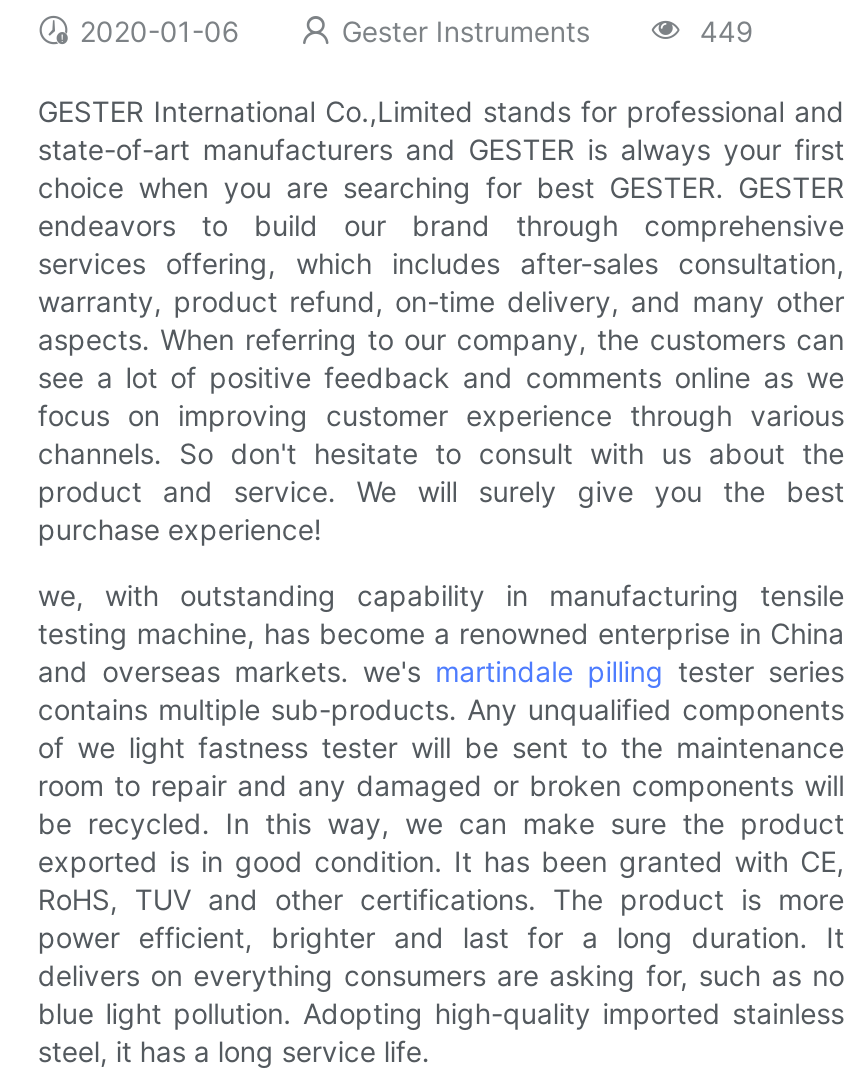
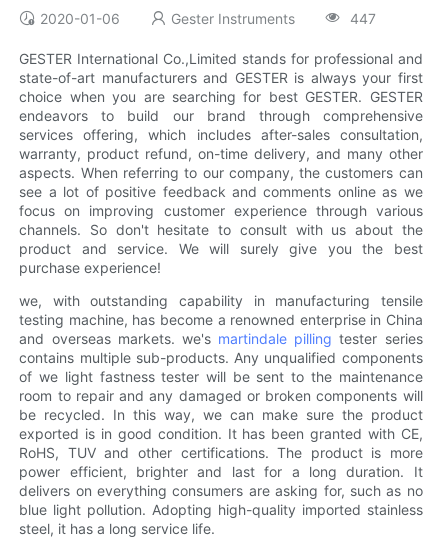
[700,15,754,49] 449 -> [350,10,376,27] 447

